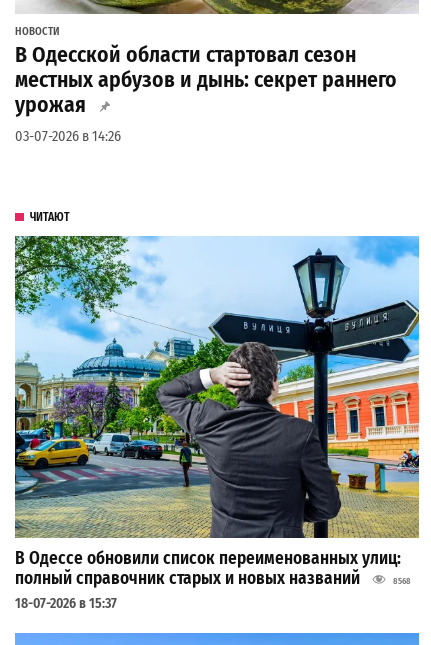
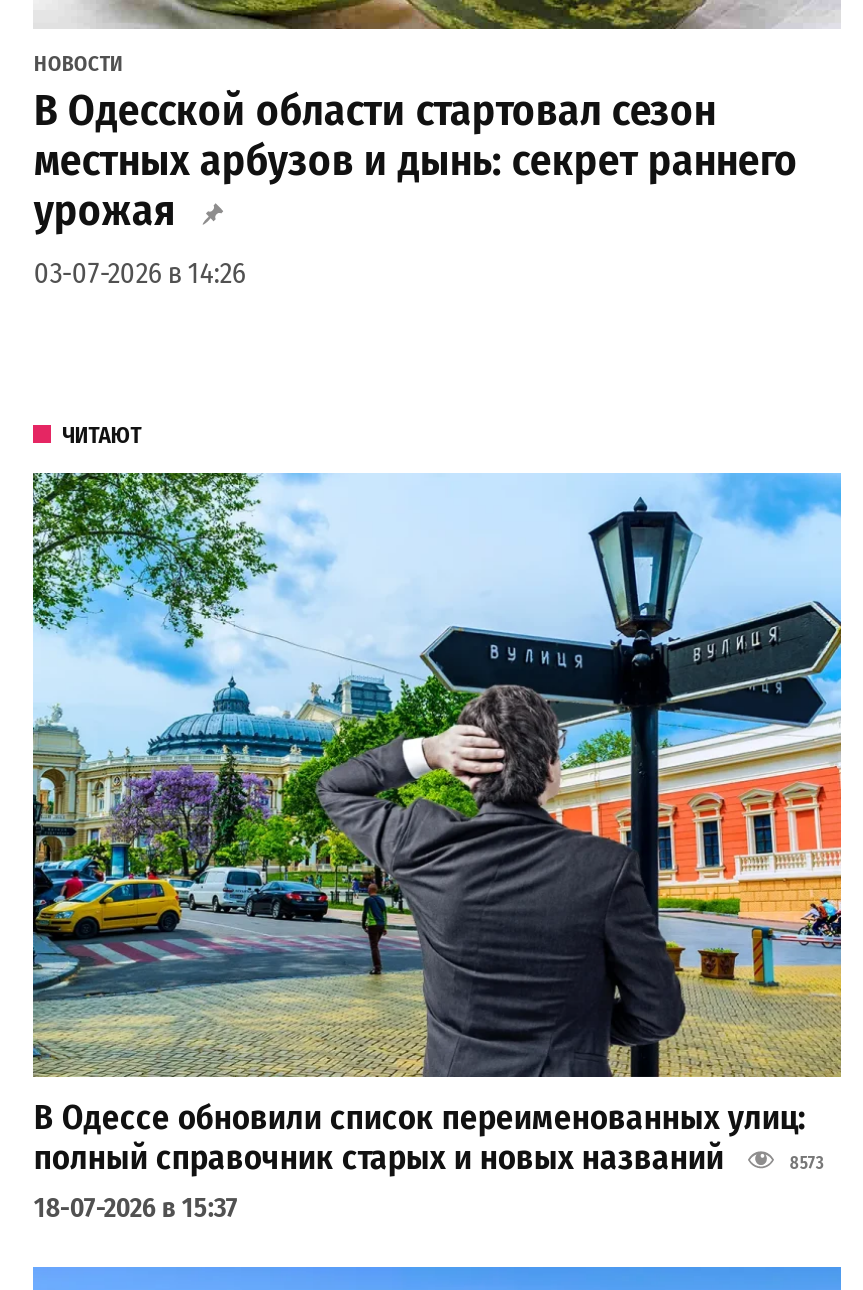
[393,576,411,586] 8568 -> [790,1152,824,1172] 8573

